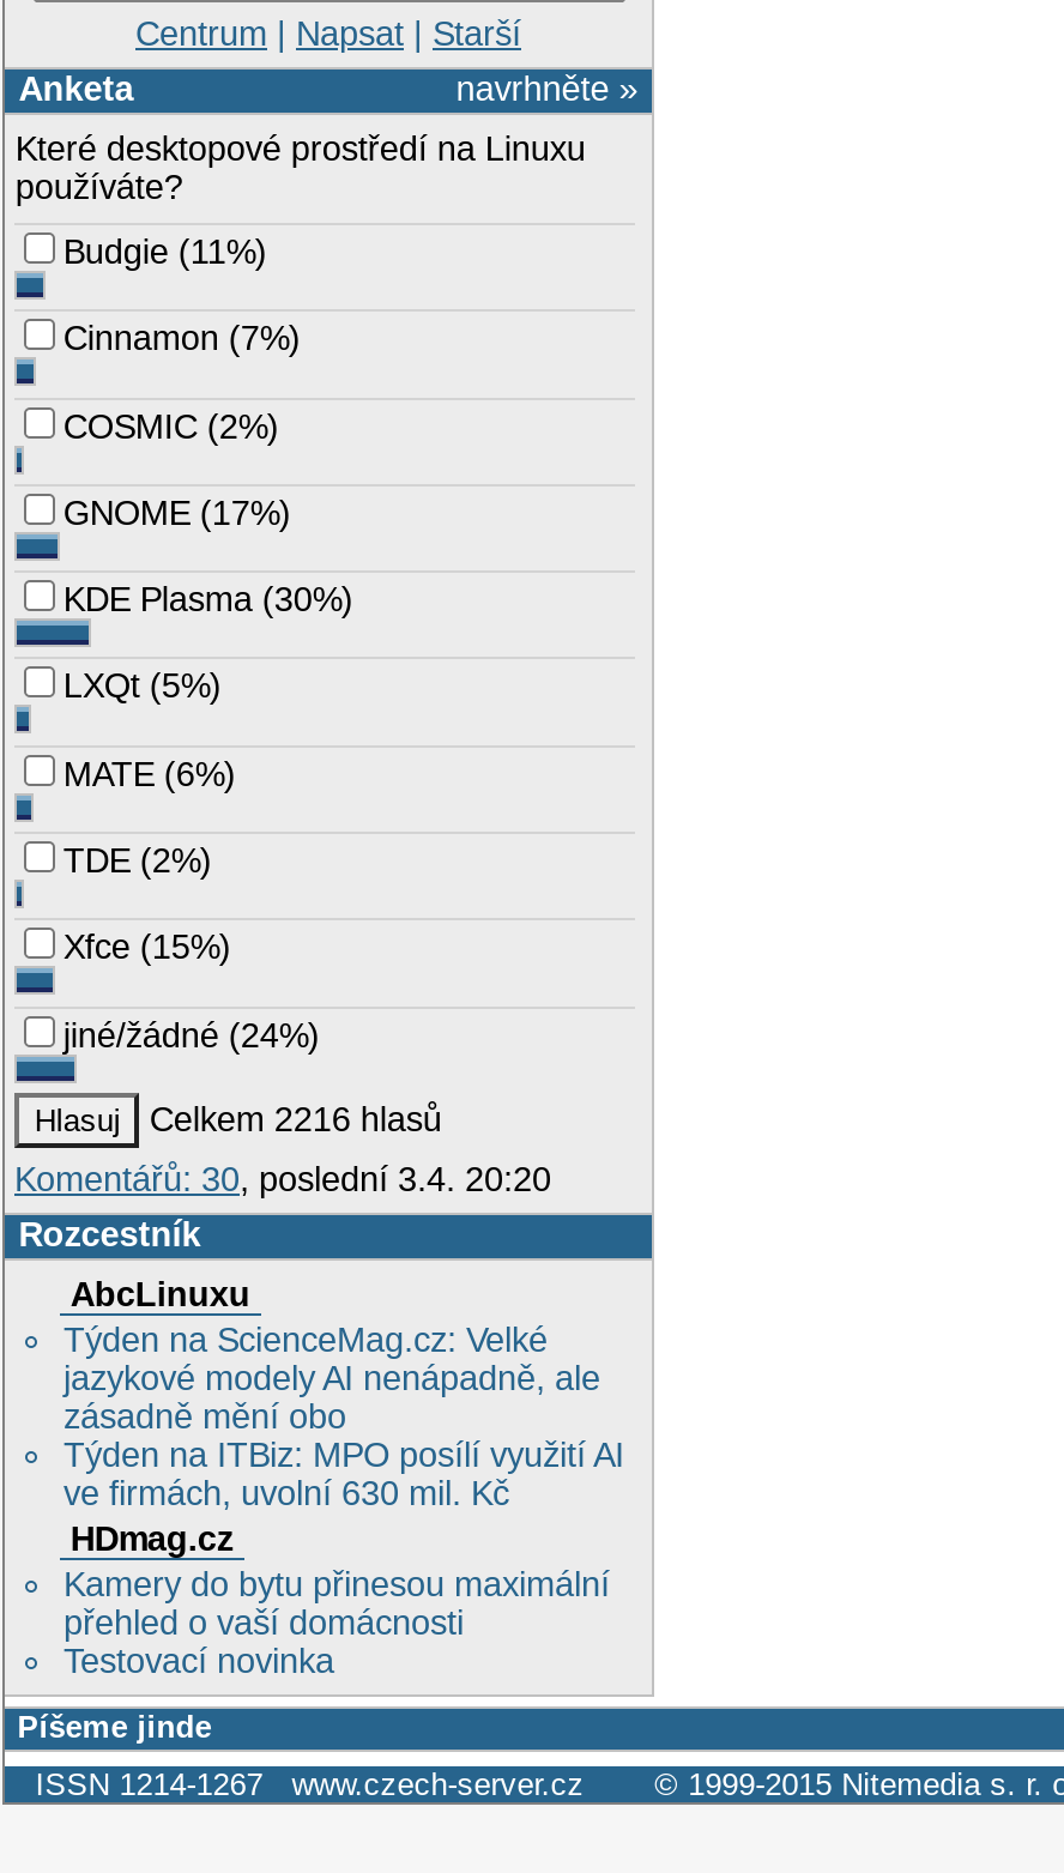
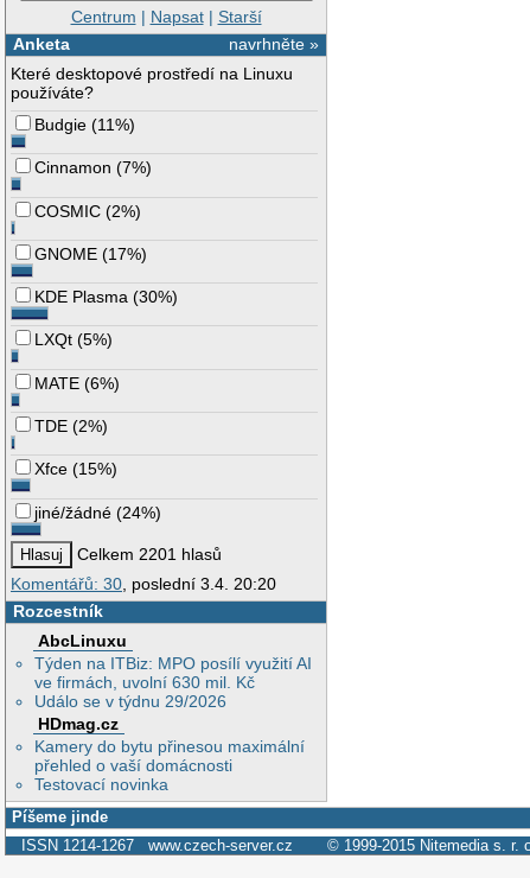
[140,1101,442,1139] Celkem 2216 hlasů -> [73,545,222,564] Celkem 2201 hlasů
[64,1320,600,1435] Týden na ScienceMag.cz: Velké | jazykové modely AI nenápadně, ale | zásadně mění obo -> none
moved [64,1435,624,1512] -> [35,654,312,691]: Týden na ITBiz: MPO posílí využití AI | ve firmách, uvolní 630 mil. Kč
none -> [35,691,227,710] Událo se v týdnu 29/2026

